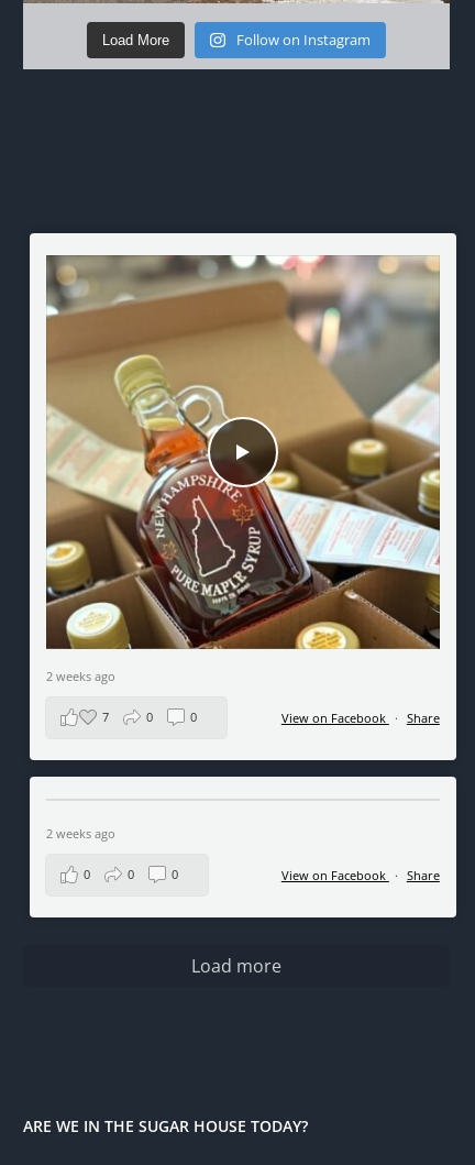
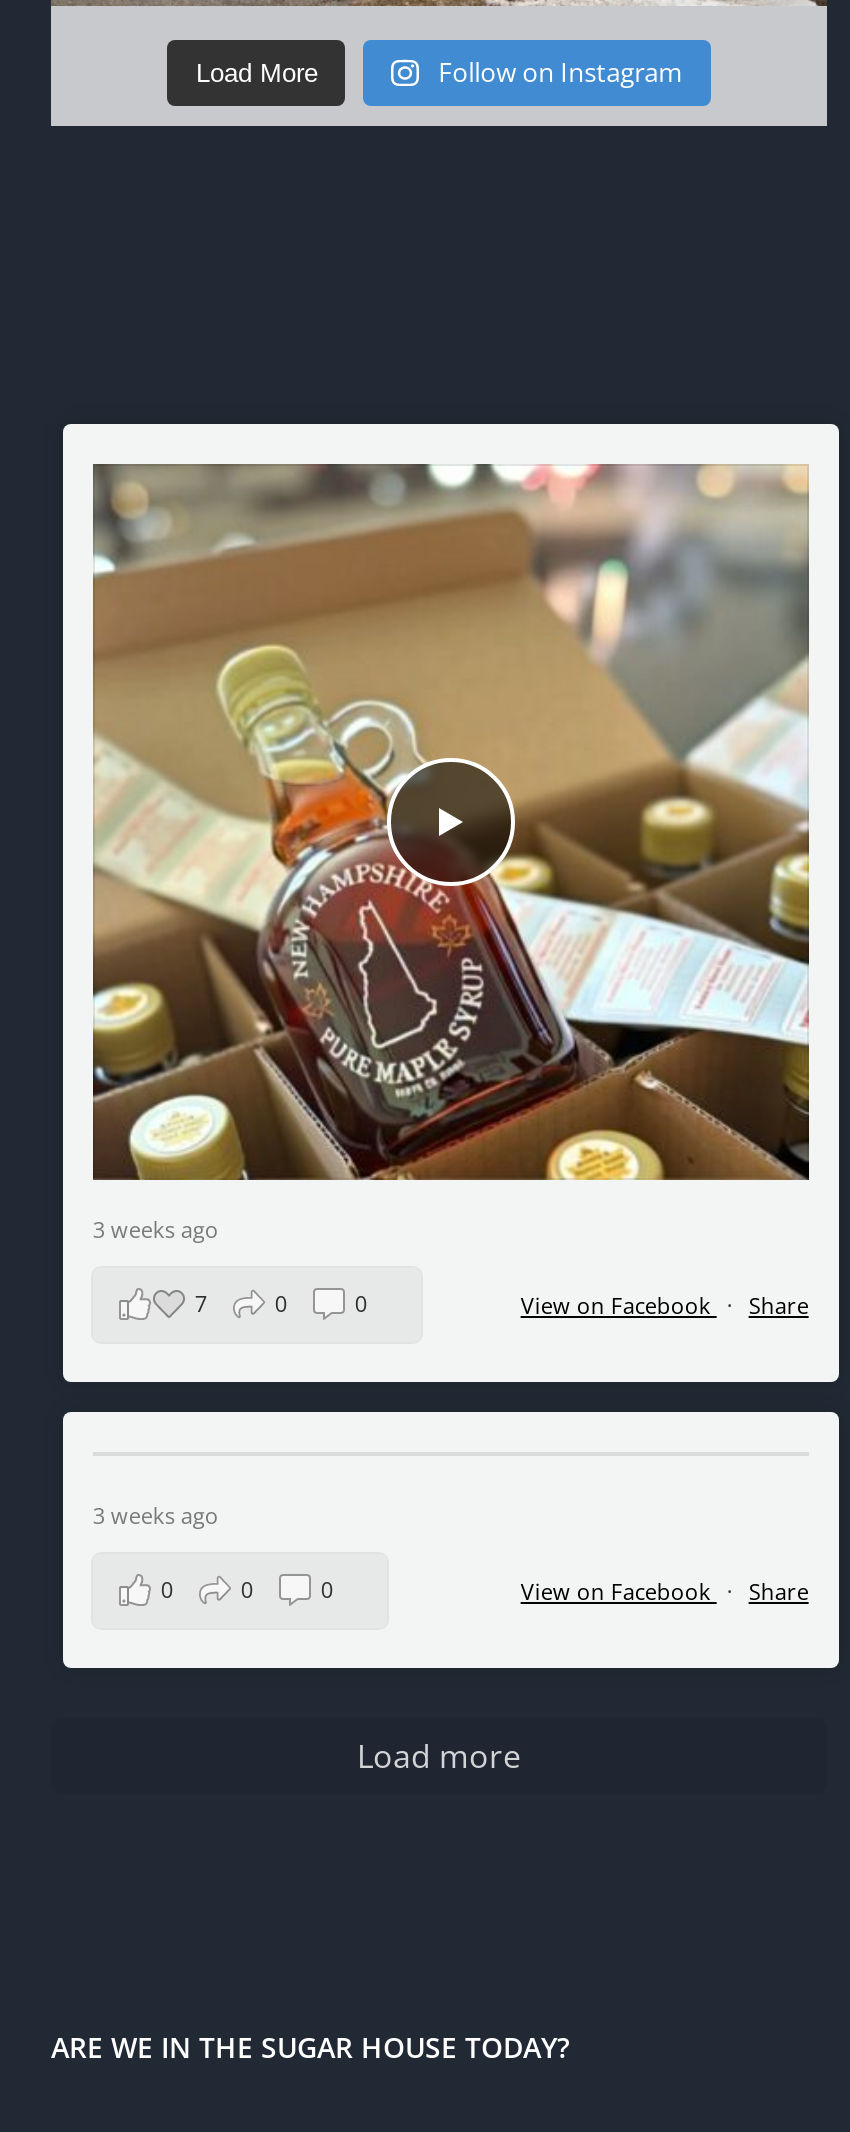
[46,668,115,684] 2 weeks ago -> [93,1214,219,1244] 3 weeks ago
[46,825,115,842] 2 weeks ago -> [93,1500,219,1530] 3 weeks ago

